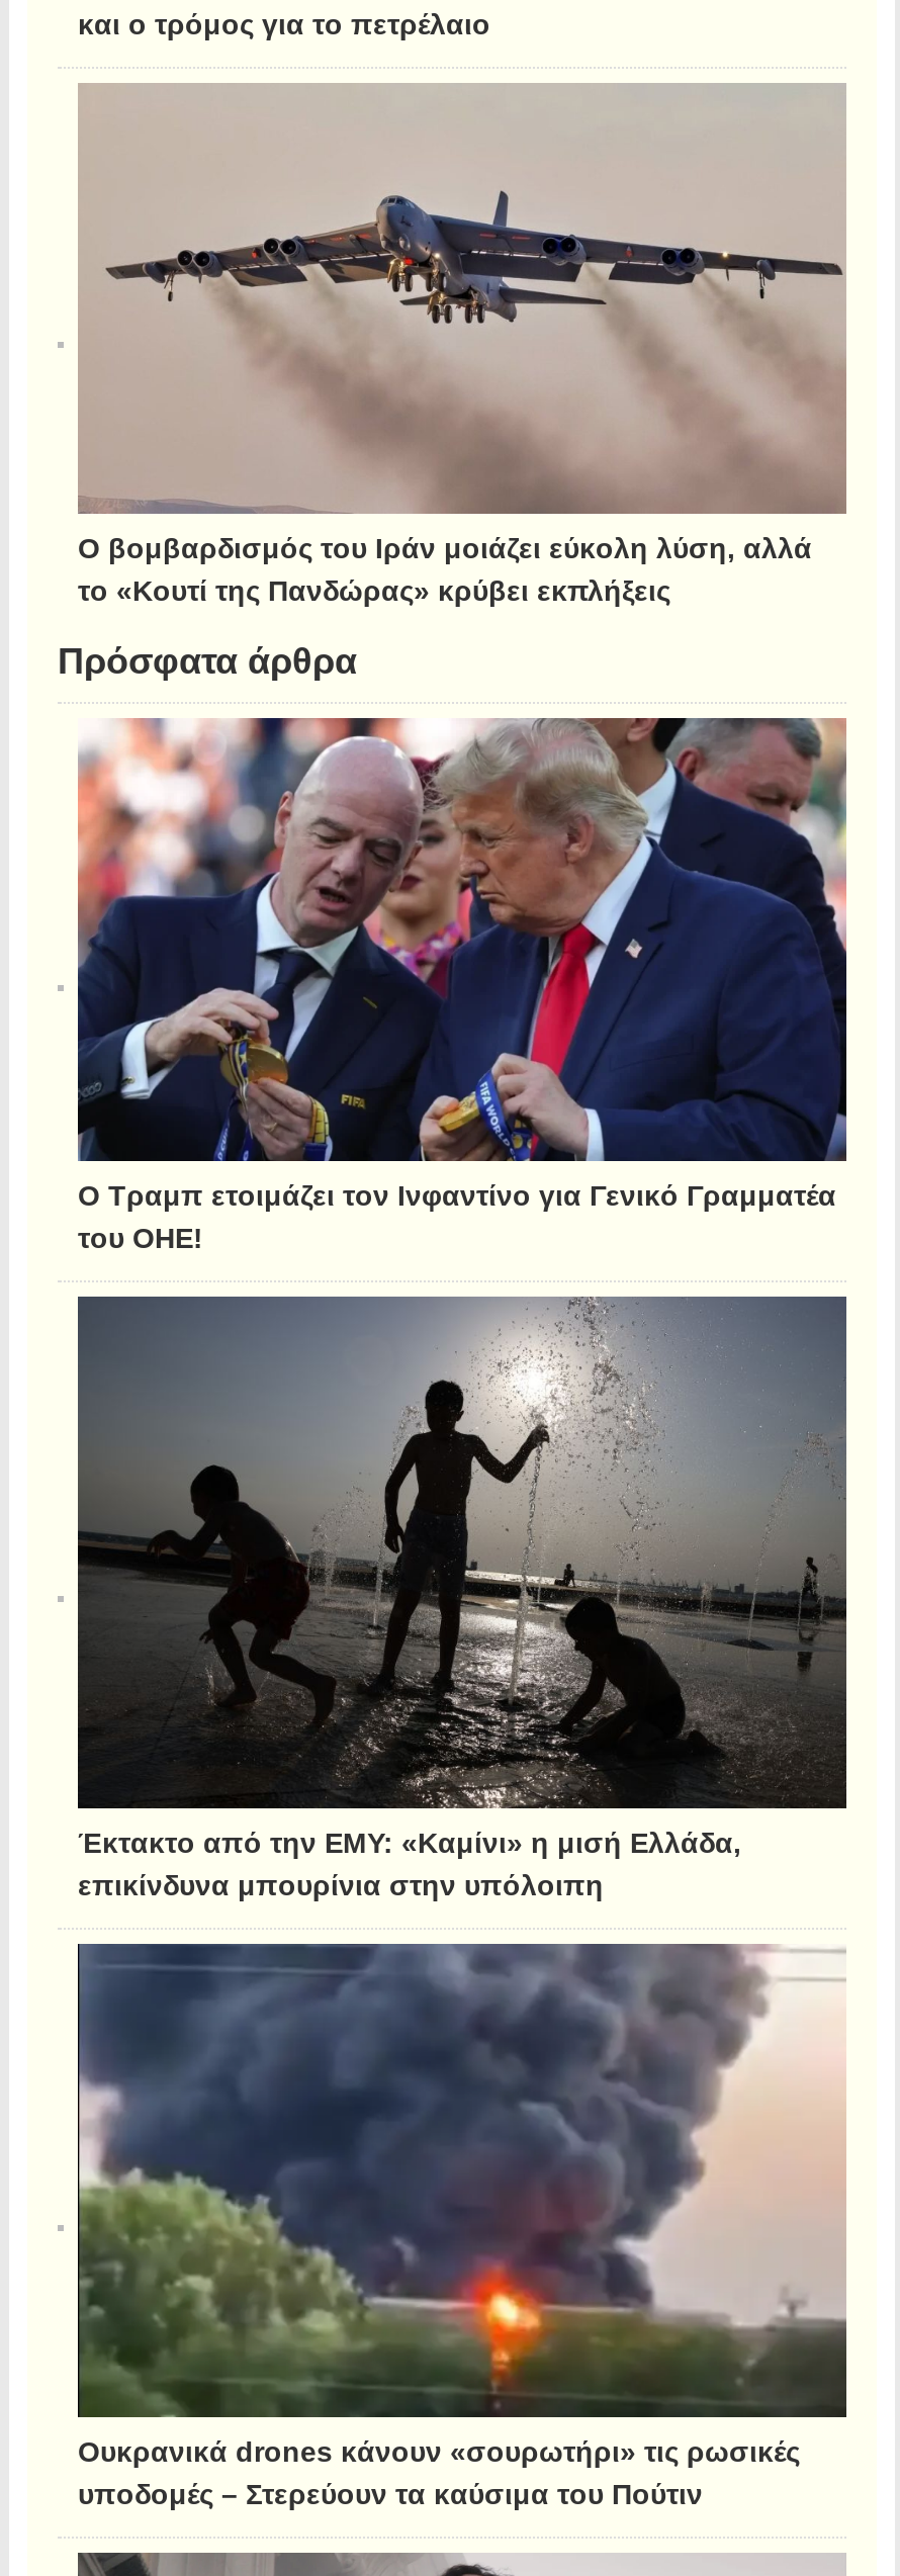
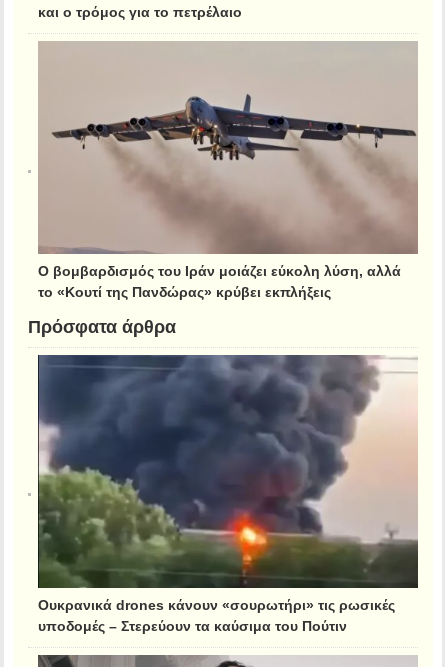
[58,716,848,1250] [image] | Ο Τραμπ ετοιμάζει τον Ινφαντίνο για Γενικό Γραμματέα | του ΟΗΕ! -> none
[58,1295,848,1898] [image] | Έκτακτο από την ΕΜΥ: «Καμίνι» η μισή Ελλάδα, | επικίνδυνα μπουρίνια στην υπόλοιπη -> none

